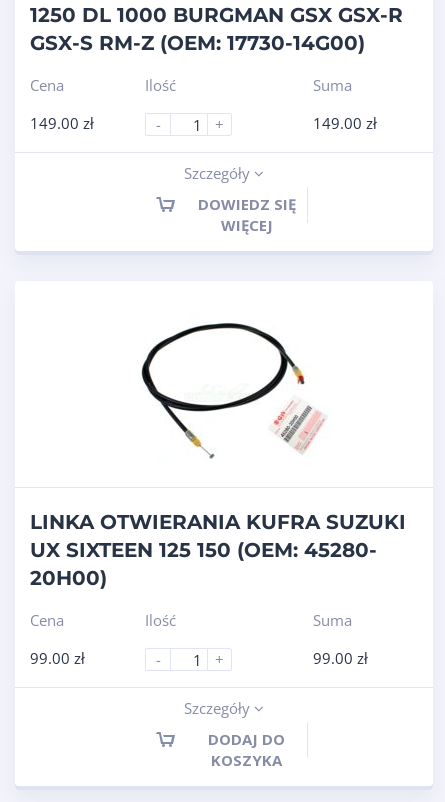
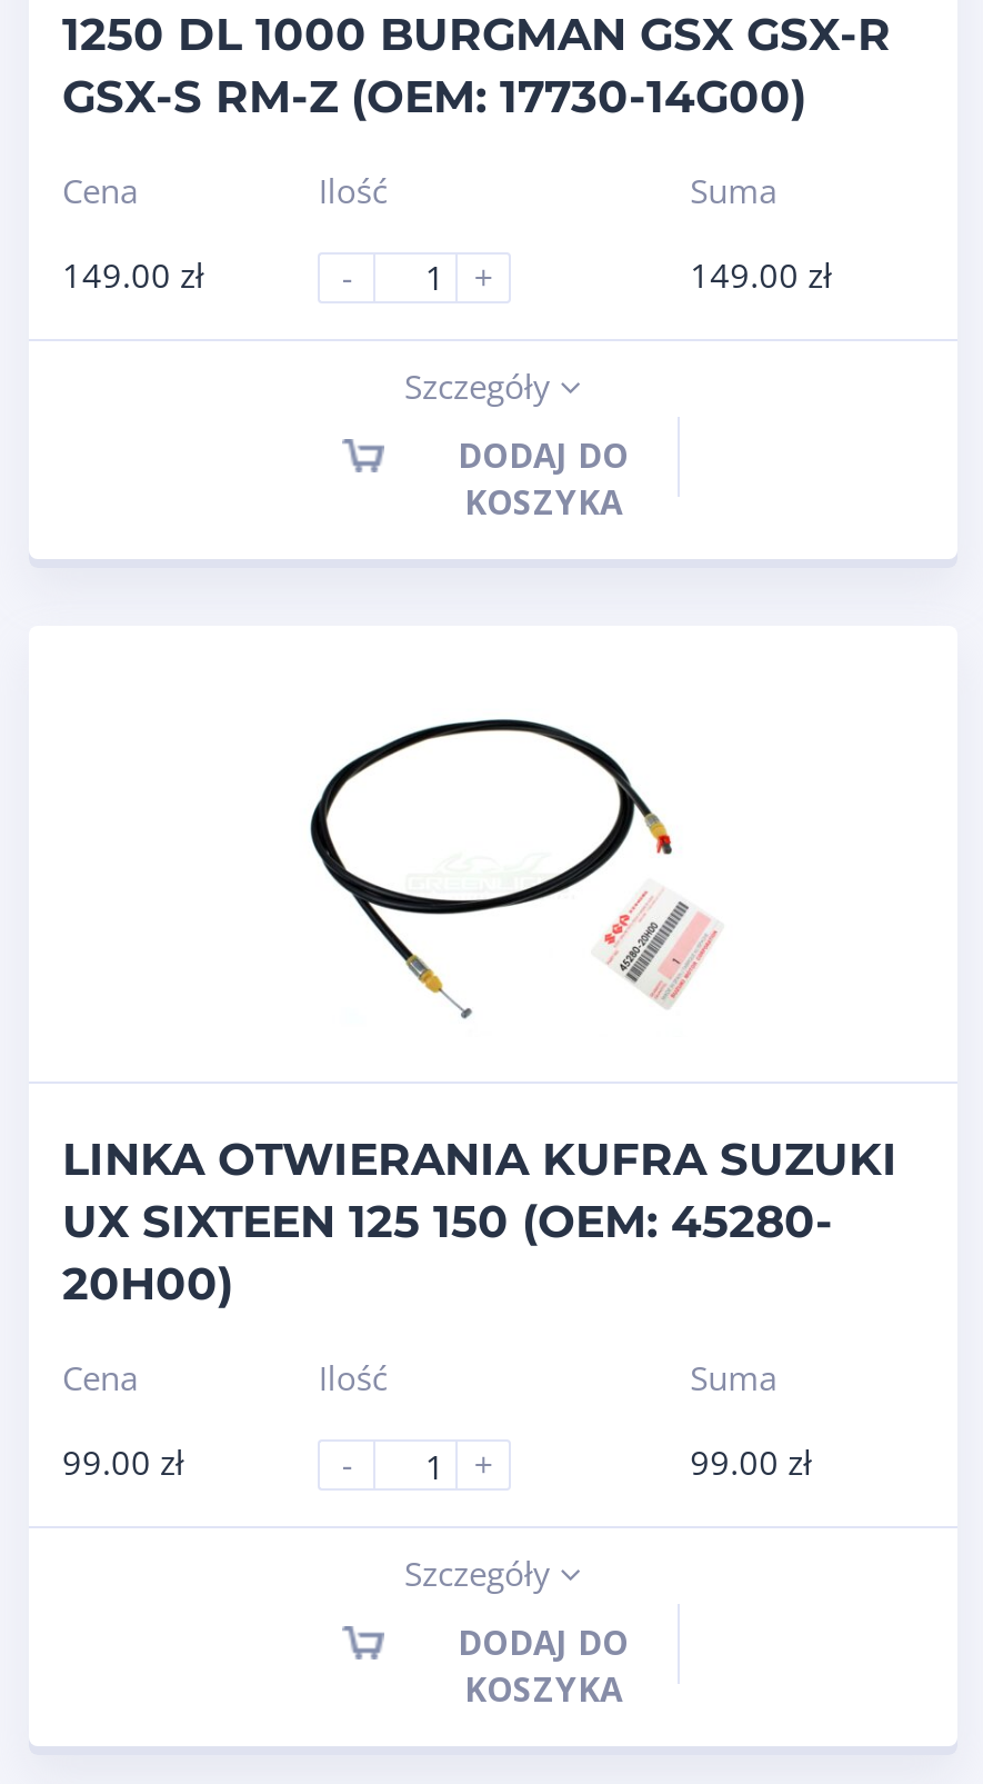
[197,194,295,235] DOWIEDZ SIĘ | WIĘCEJ -> [458,431,629,522] DODAJ DO | KOSZYKA

